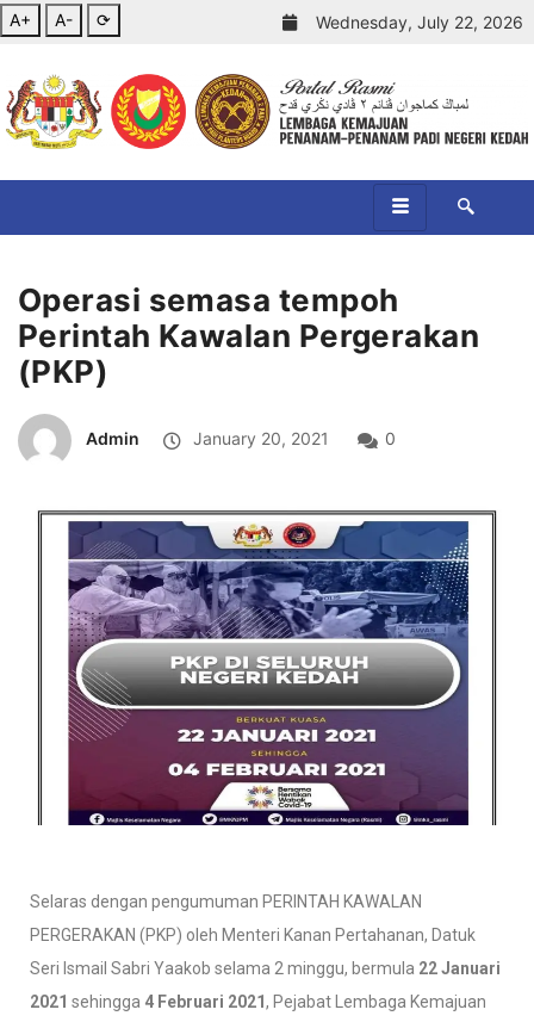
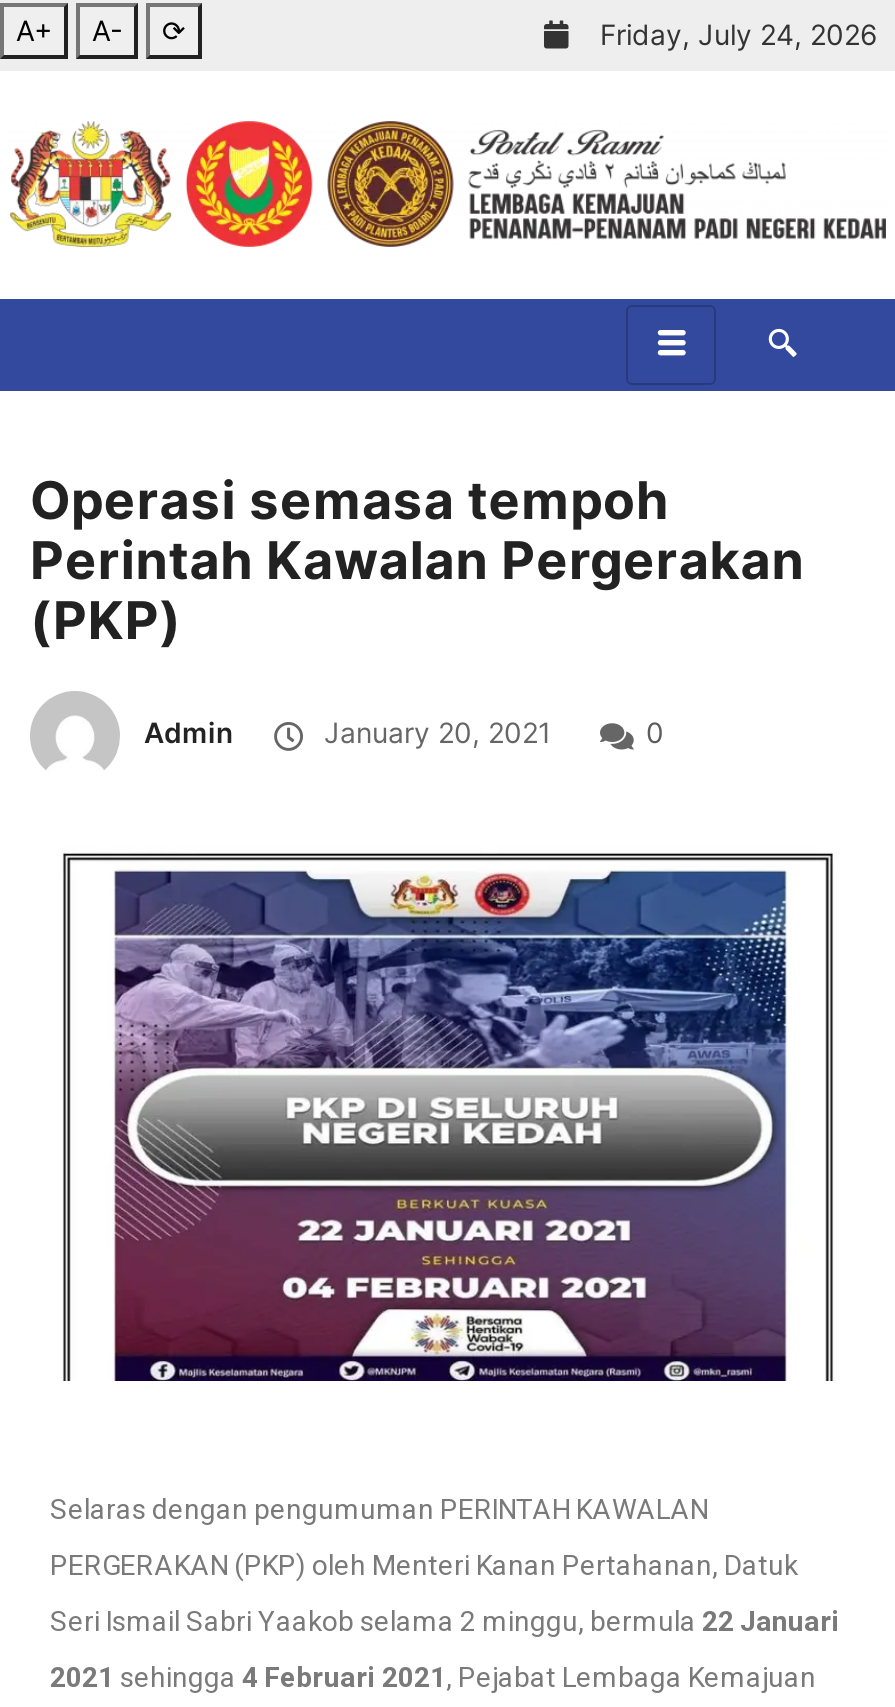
[297,12,523,32] Wednesday, July 22, 2026 -> [568,17,878,51] Friday, July 24, 2026

